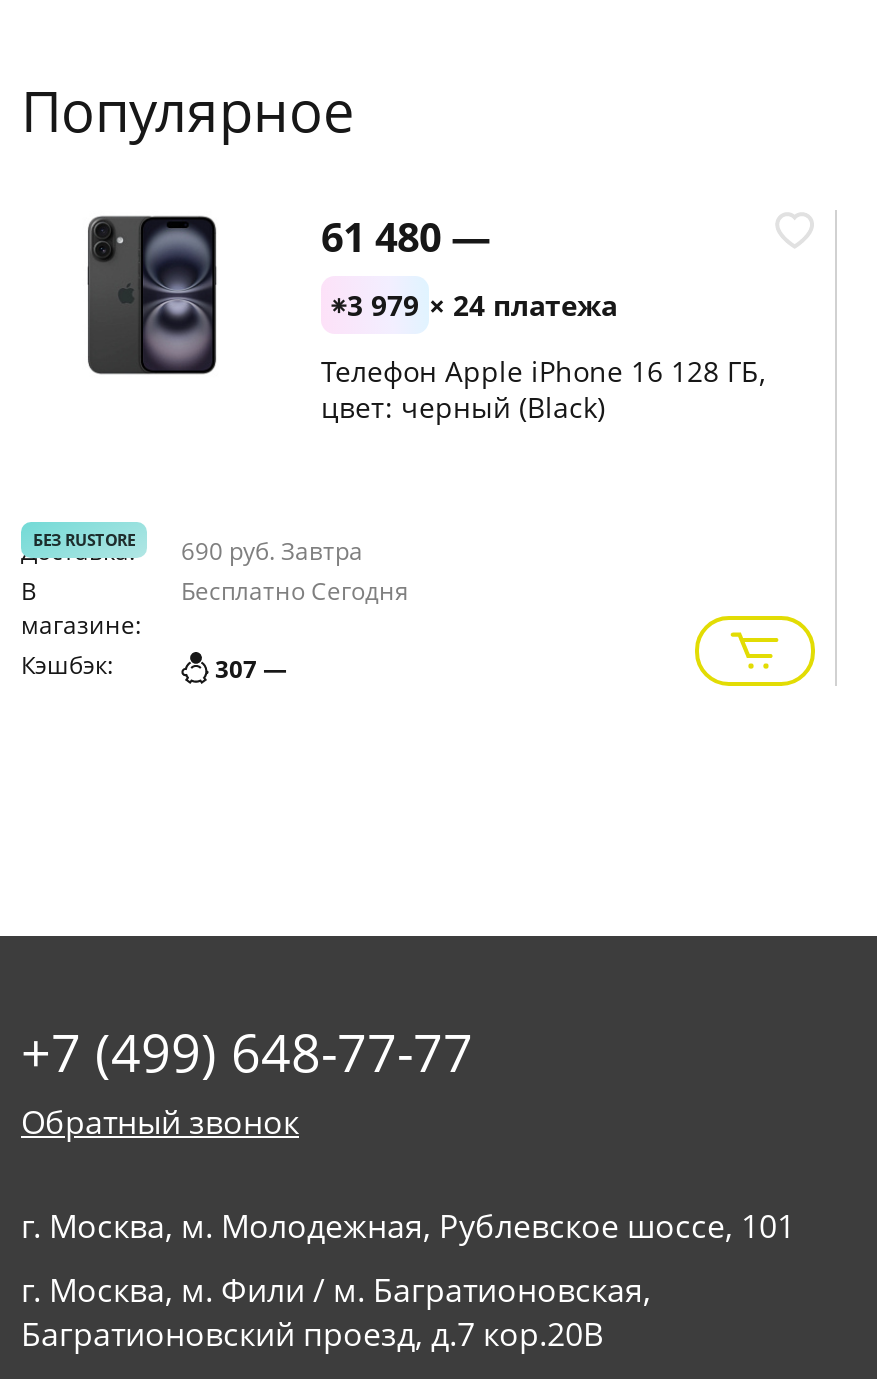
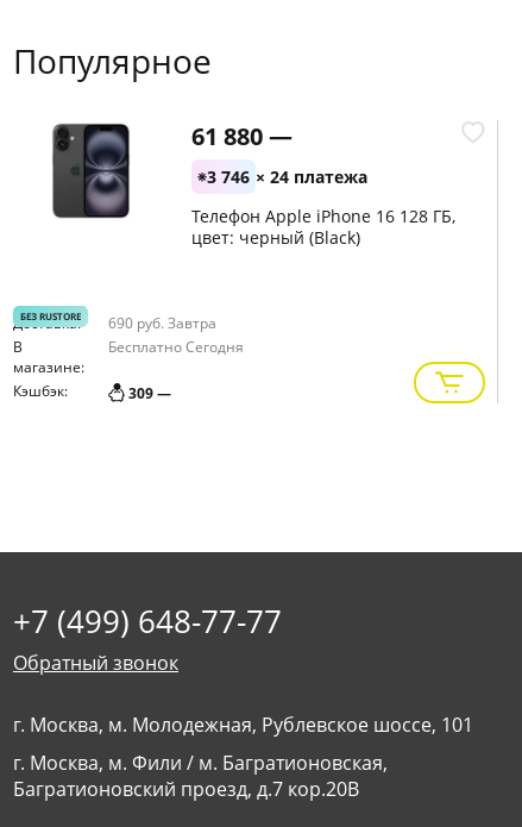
[321,210,491,264] 61 480 — -> [191,120,293,152] 61 880 —
[347,286,617,324] 3 979 × 24 платежа -> [207,165,367,188] 3 746 × 24 платежа
[215,652,287,686] 307 — -> [128,383,171,403] 309 —

